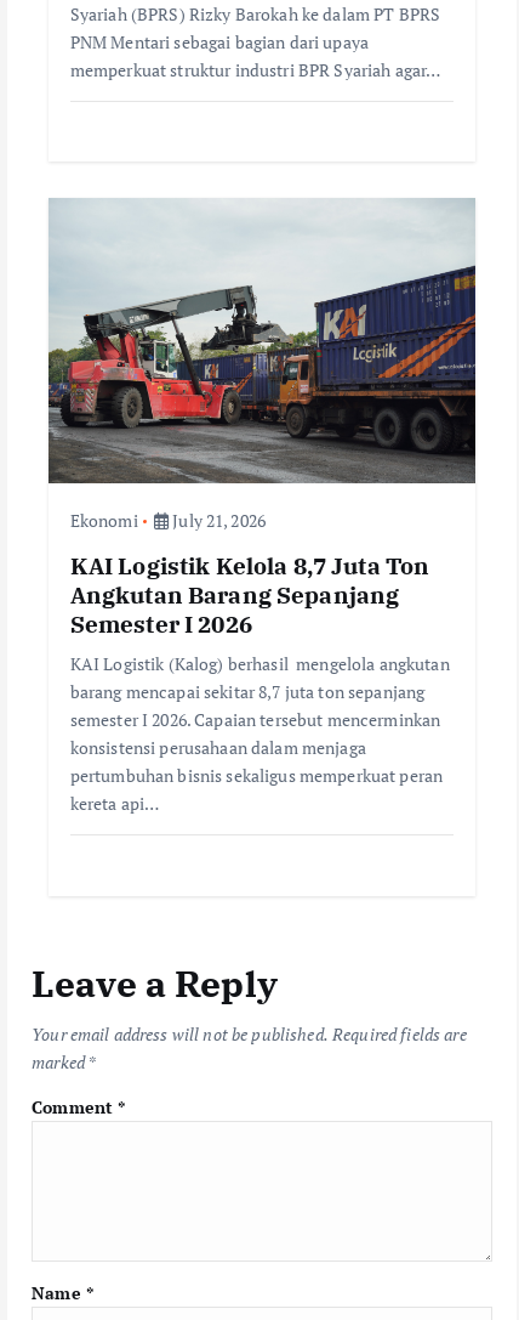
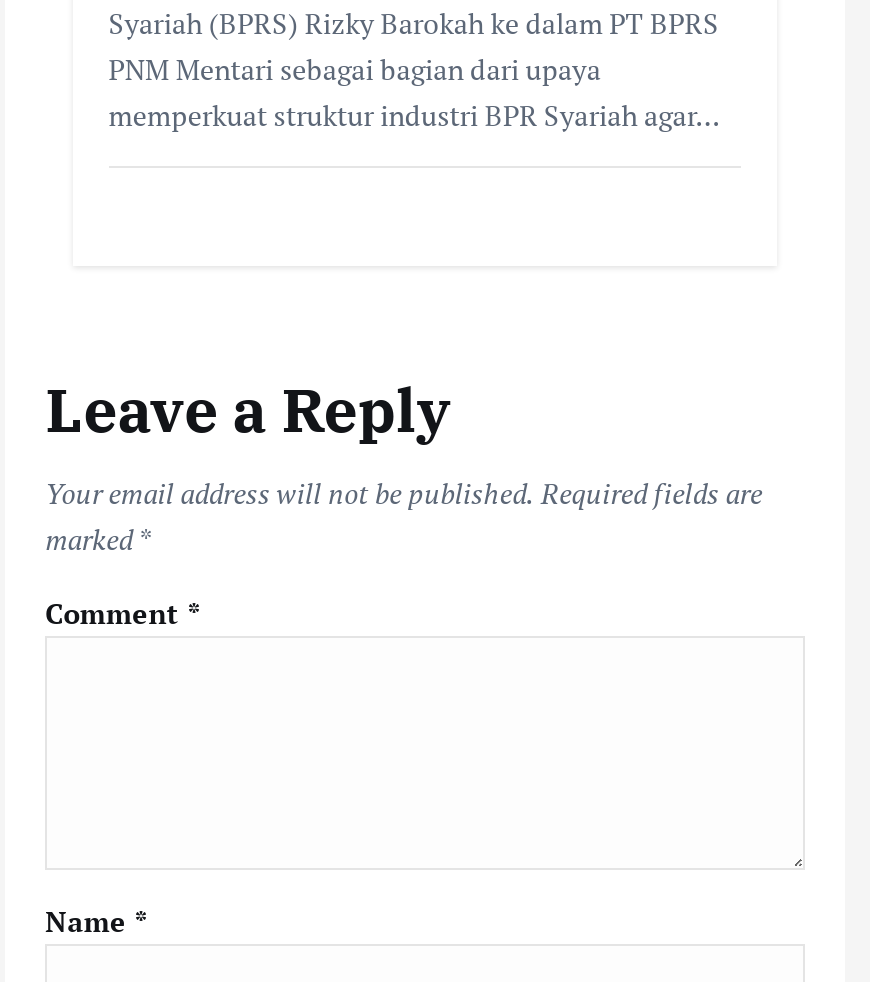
[47,198,477,815] [image] | Ekonomi | July 21, 2026 | KAI Logistik Kelola 8,7 Juta Ton | Angkutan Barang Sepanjang | Semester I 2026 | KAI Logistik (Kalog) berhasil mengelola angkutan | barang mencapai sekitar 8,7 juta ton sepanjang | semester I 2026. Capaian tersebut mencerminkan | konsistensi perusahaan dalam menjaga | pertumbuhan bisnis sekaligus memperkuat peran | kereta api… -> none

